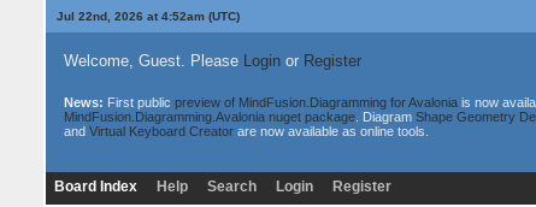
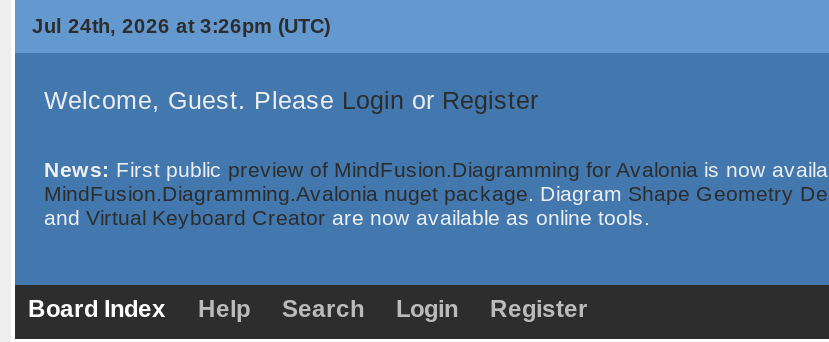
[56,10,239,23] Jul 22nd, 2026 at 4:52am (UTC) -> [32,15,330,37] Jul 24th, 2026 at 3:26pm (UTC)

